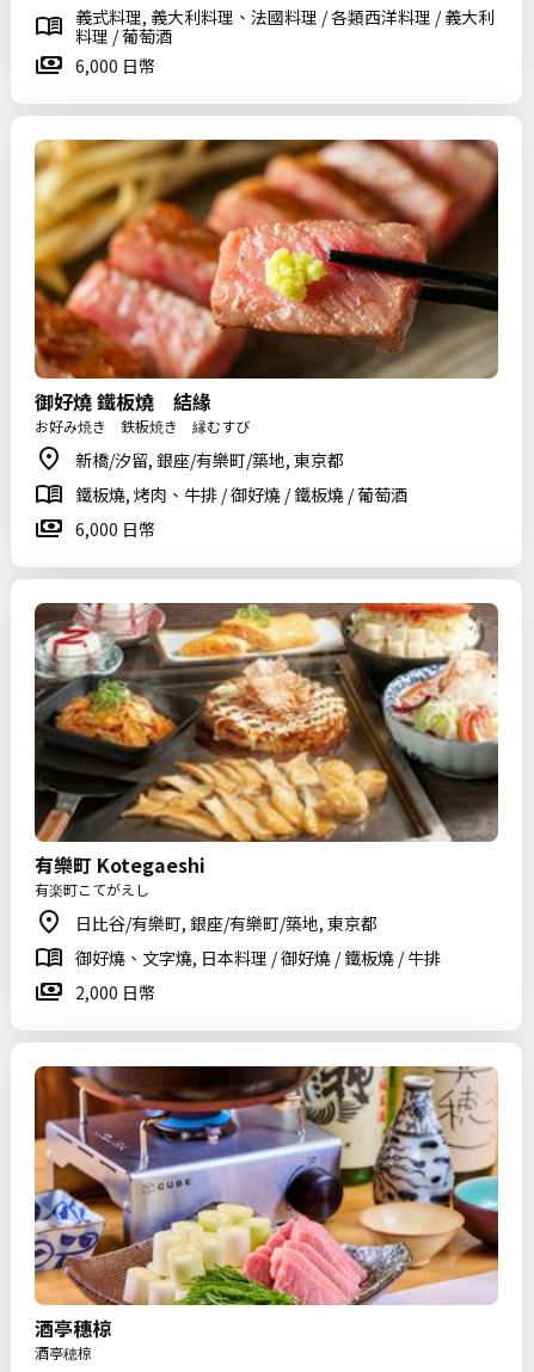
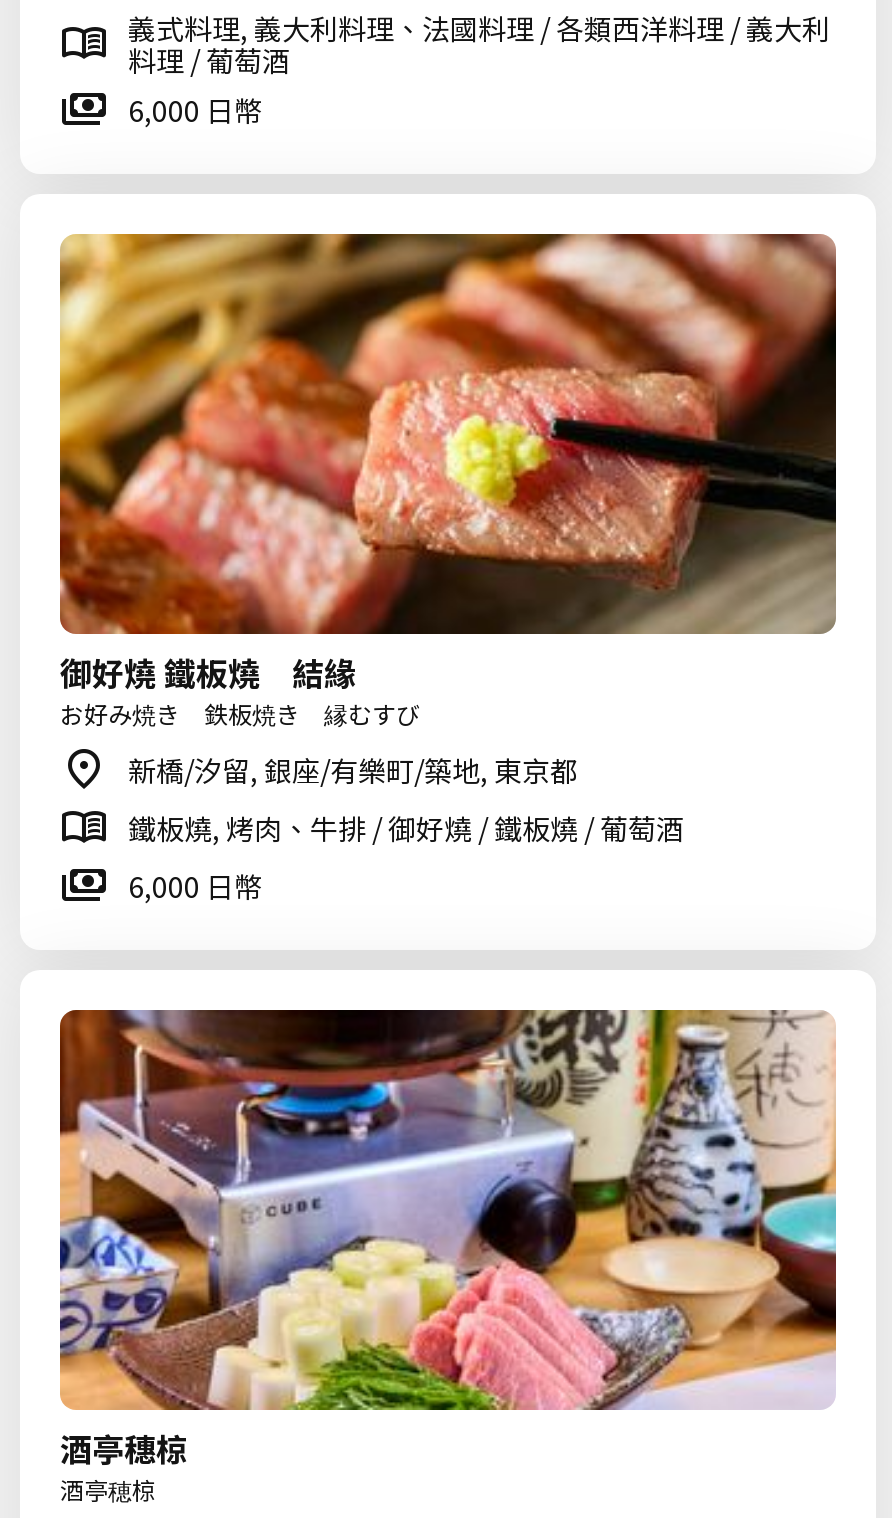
[33,603,498,1004] [image] | 有樂町 Kotegaeshi | 有楽町こてがえし | 日比谷/有樂町, 銀座/有樂町/築地, 東京都 | 御好燒、文字燒, 日本料理 / 御好燒 / 鐵板燒 / 牛排 | 2,000 日幣 -> none

